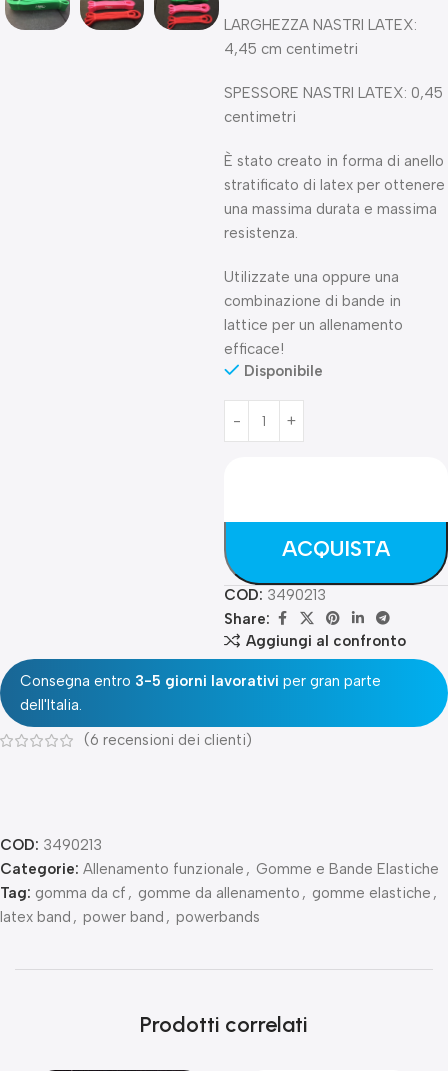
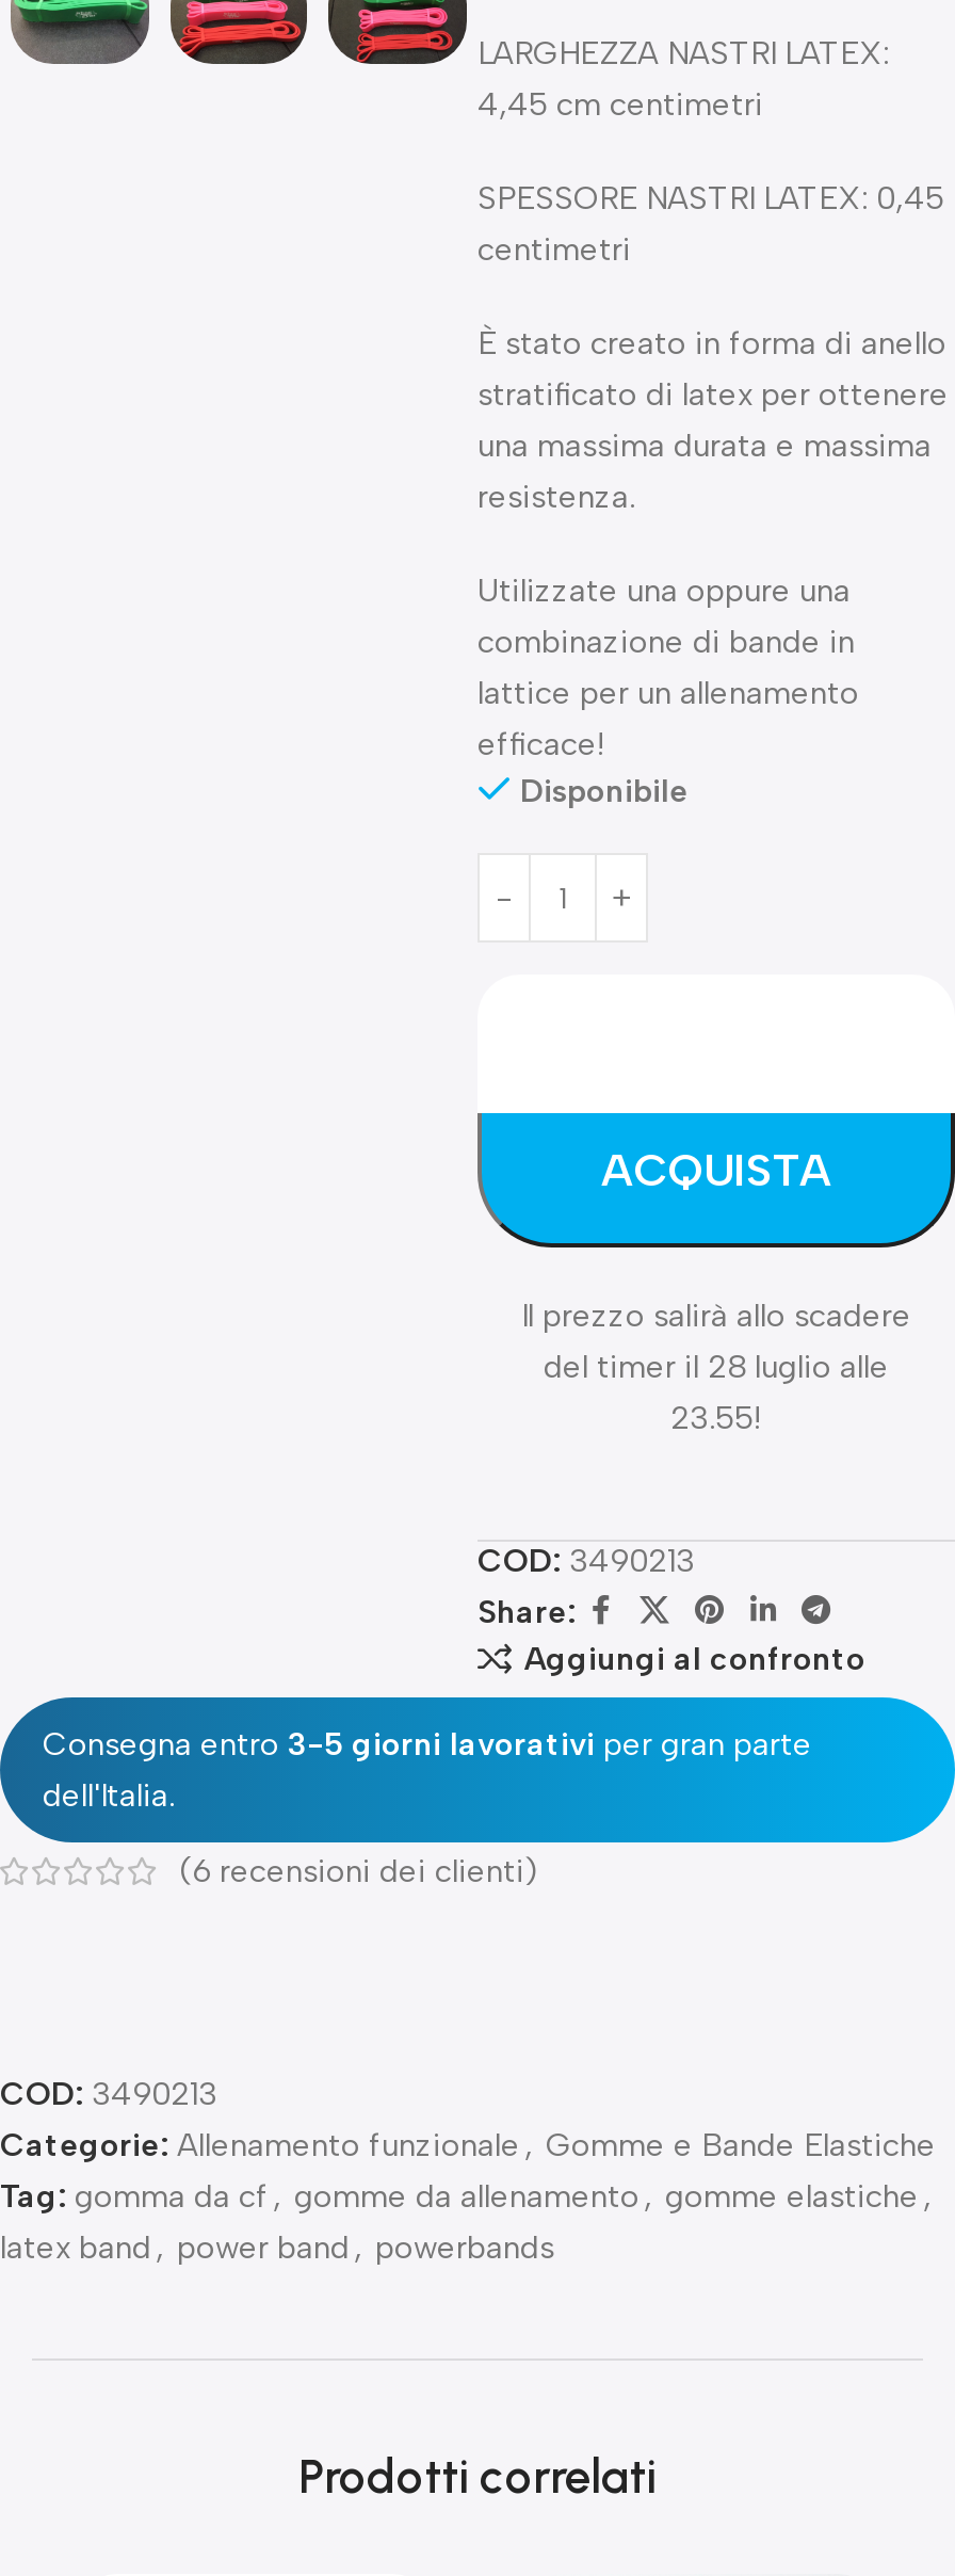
none -> [521,1297,911,1437] Il prezzo salirà allo scadere | del timer il 28 luglio alle | 23.55!

